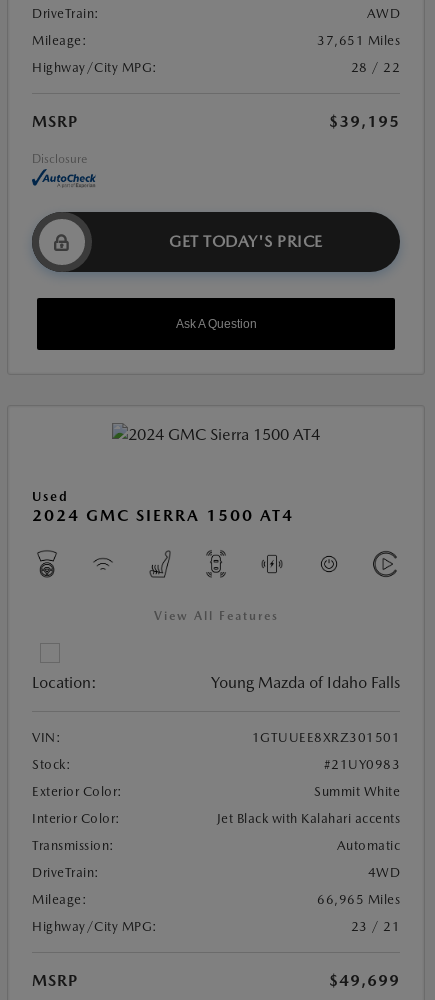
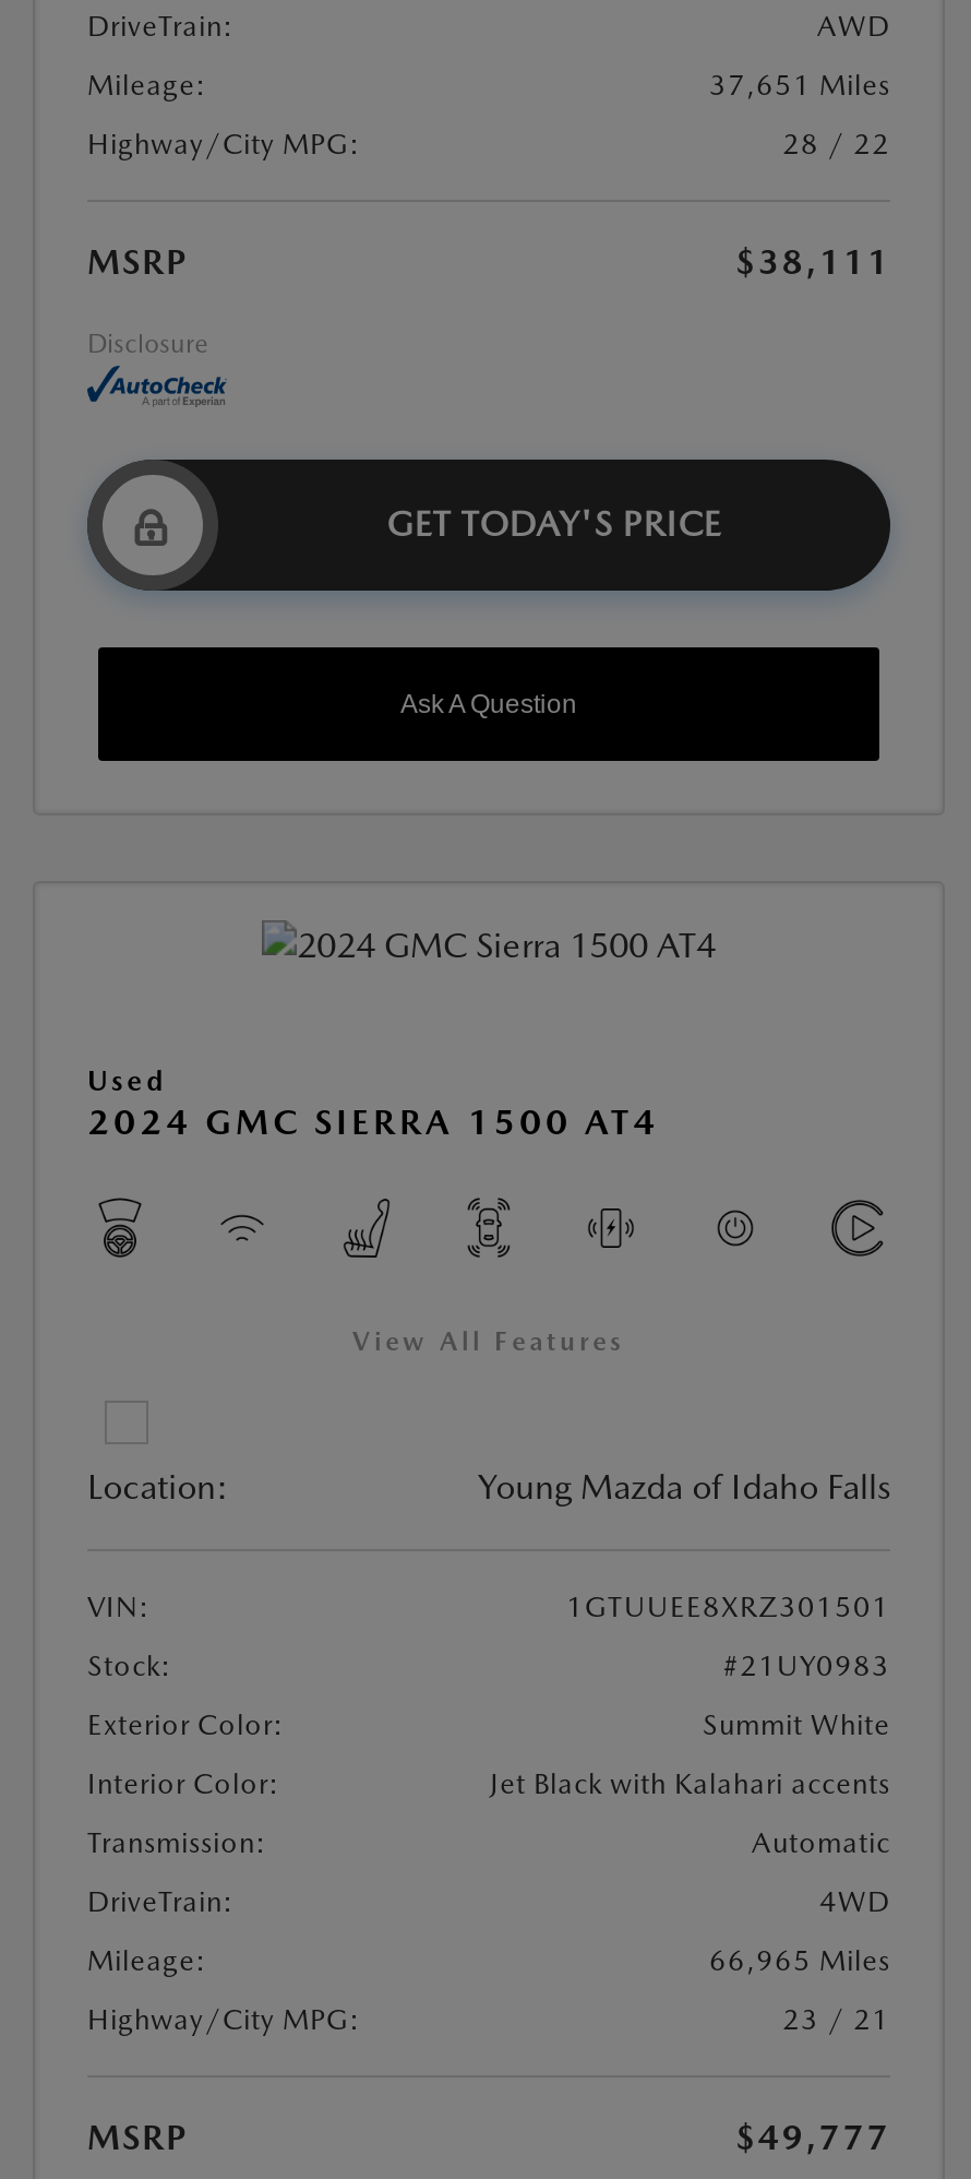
[329,112,400,131] $39,195 -> [735,241,890,282] $38,111
[329,971,400,990] $49,699 -> [735,2117,890,2159] $49,777

